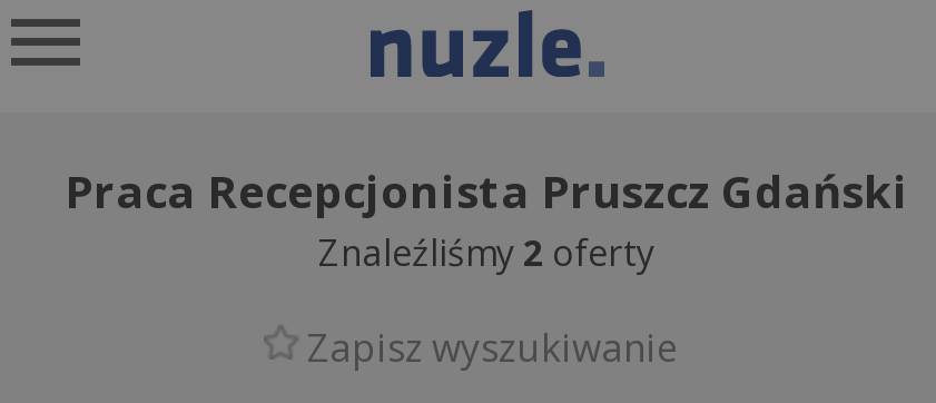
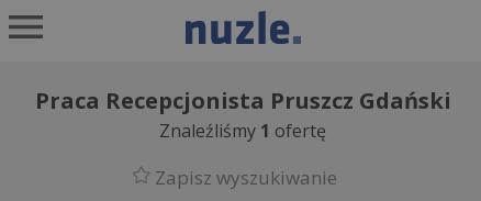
[318,228,654,277] Znaleźliśmy 2 oferty -> [159,119,326,143] Znaleźliśmy 1 ofertę

